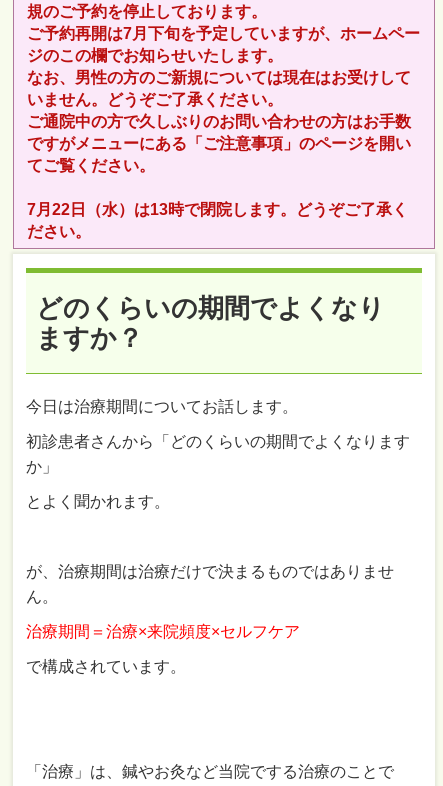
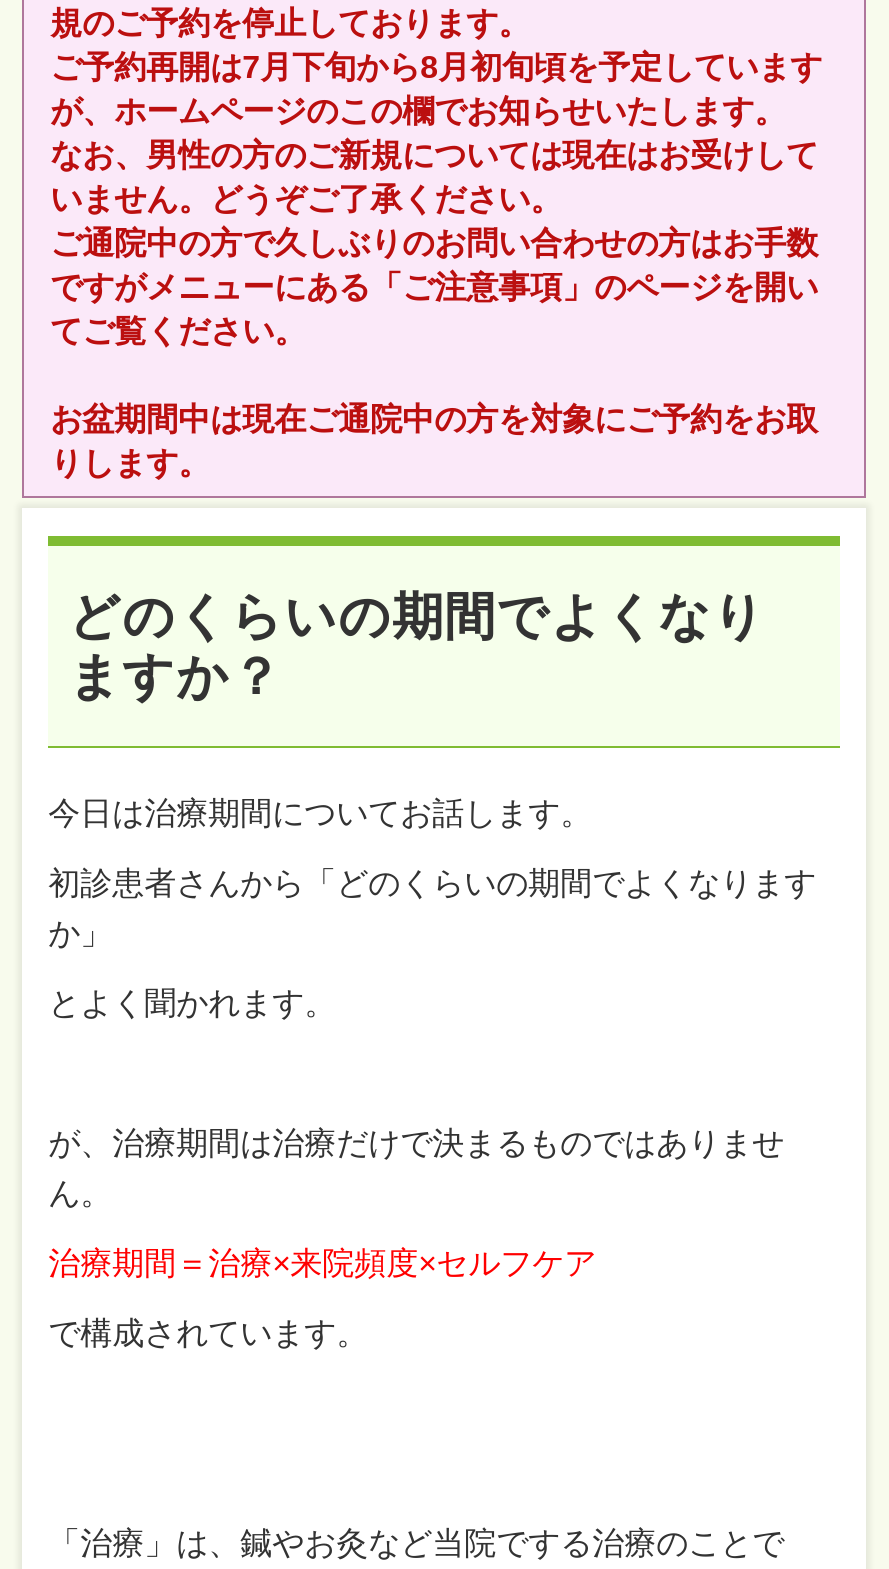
[27,25,420,64] ご予約再開は7月下旬を予定していますが、ホームペー | ジのこの欄でお知らせいたします。 -> [50,51,822,129] ご予約再開は7月下旬から8月初旬頃を予定しています | が、ホームページのこの欄でお知らせいたします。
[27,201,408,240] 7月22日（水）は13時で閉院します。どうぞご了承く | ださい。 -> [50,403,818,481] お盆期間中は現在ご通院中の方を対象にご予約をお取 | りします。

